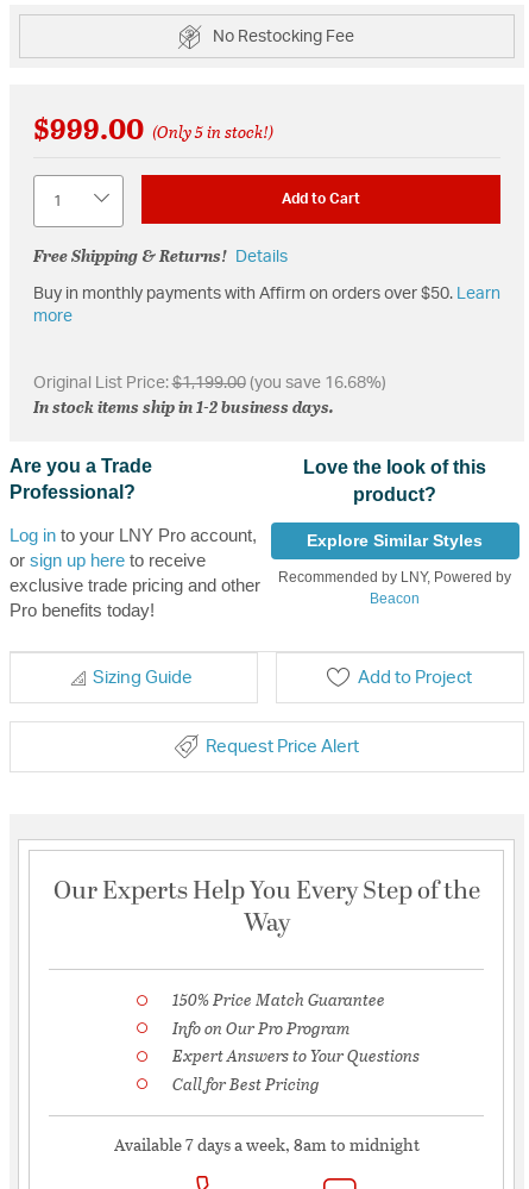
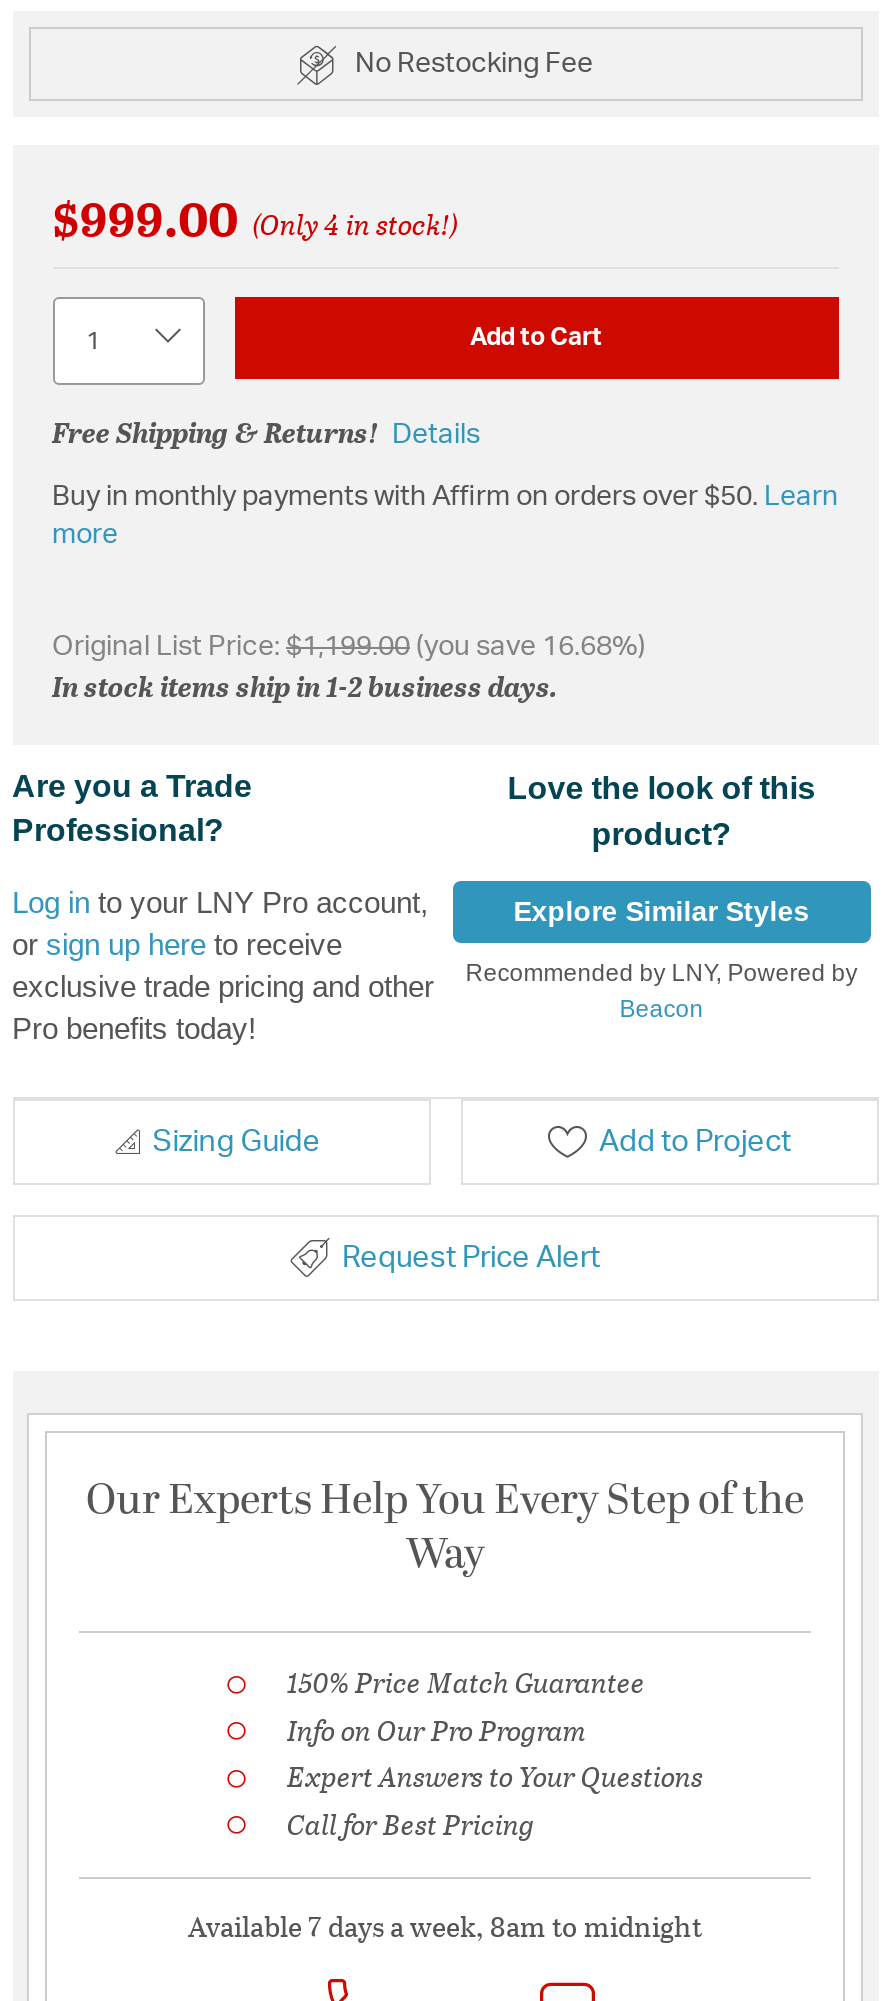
[33,107,273,149] $999.00 (Only 5 in stock!) -> [52,183,458,253] $999.00 (Only 4 in stock!)

